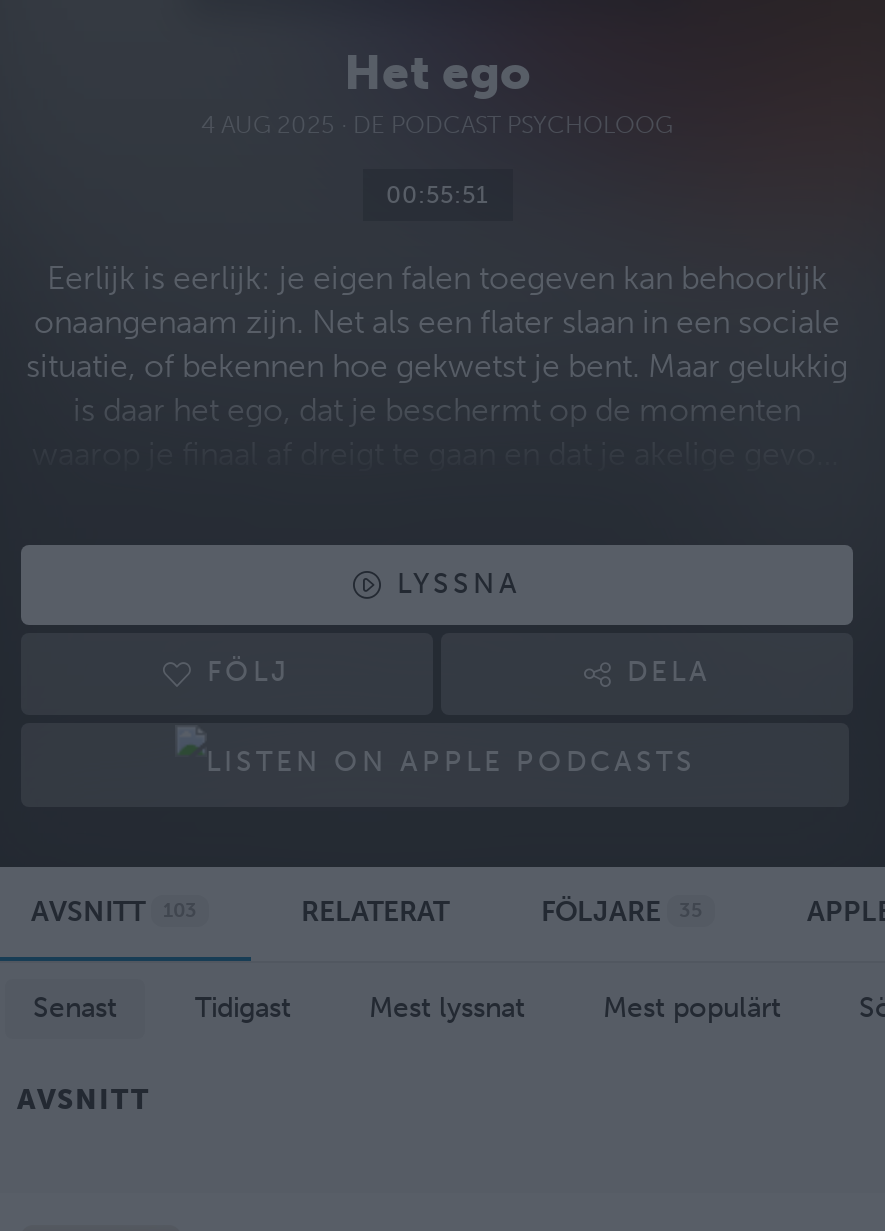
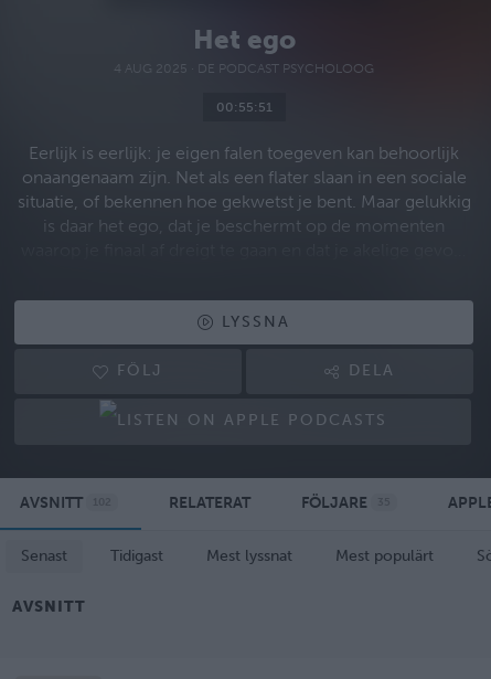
[31,895,197,929] AVSNITT 103 -> [20,493,111,512] AVSNITT 102

